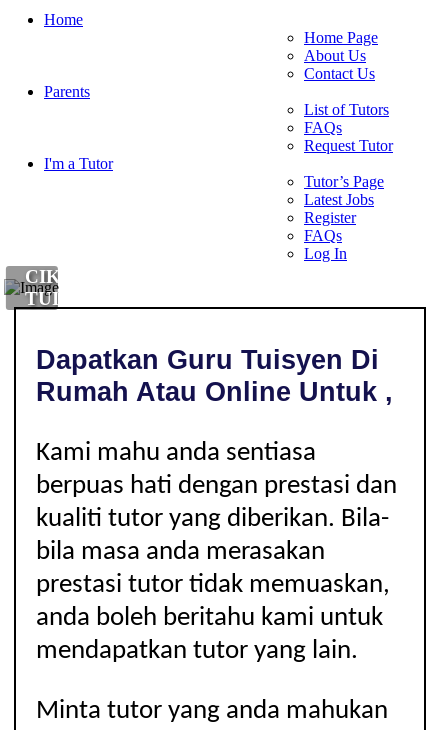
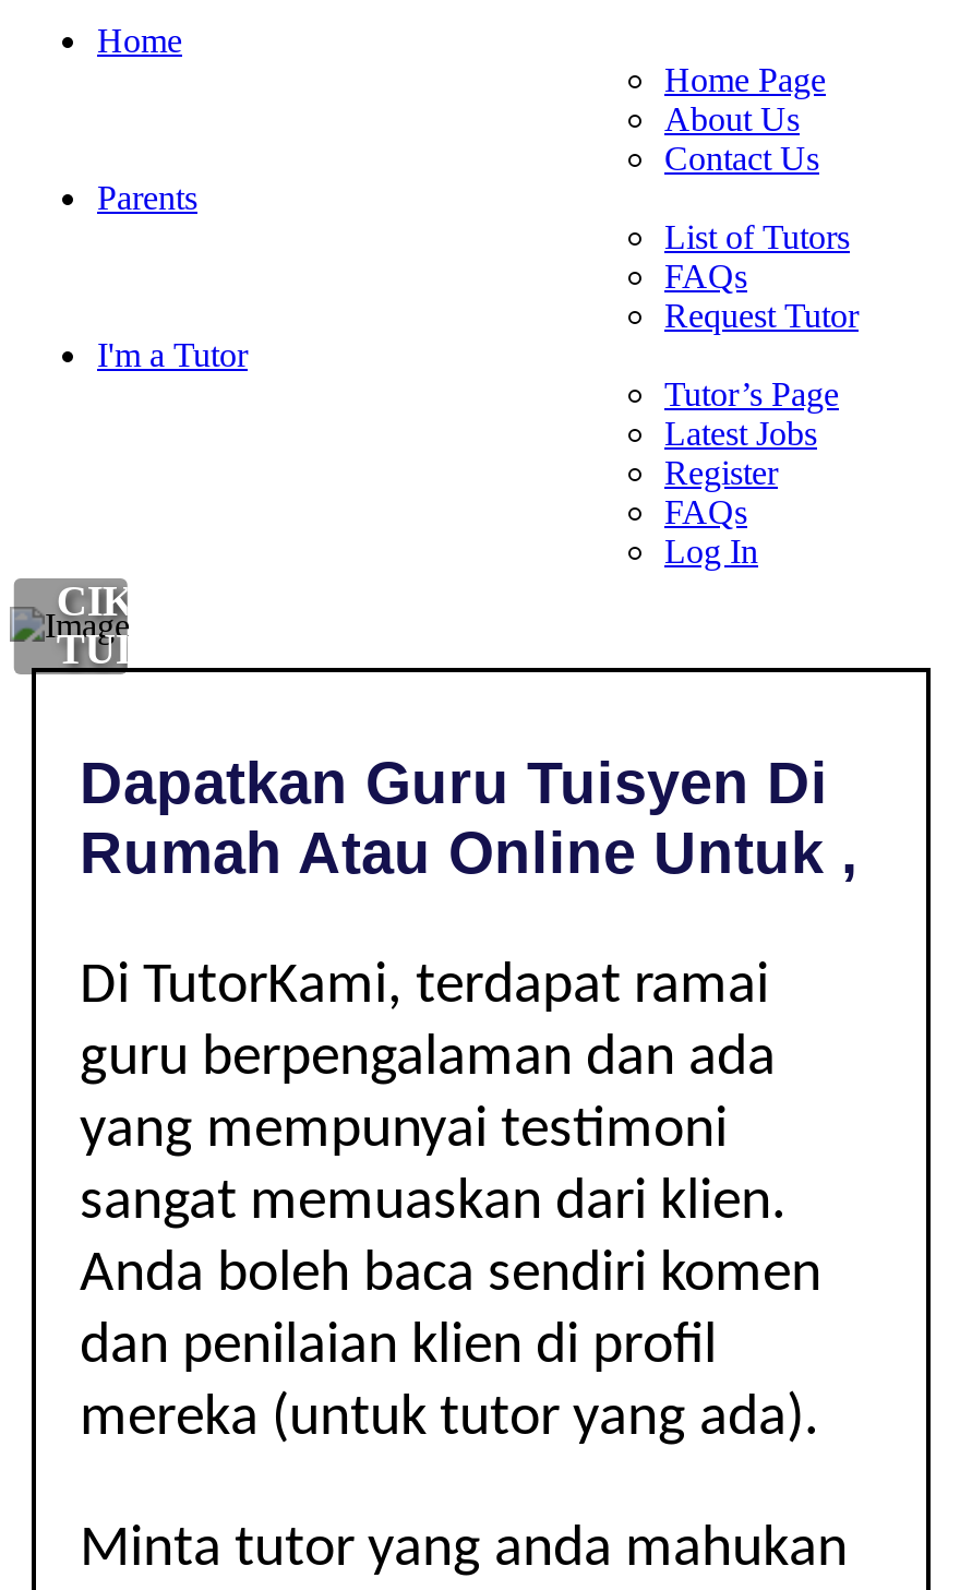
[36,440,397,665] Kami mahu anda sentiasa | berpuas hati dengan prestasi dan | kualiti tutor yang diberikan. Bila- | bila masa anda merasakan | prestasi tutor tidak memuaskan, | anda boleh beritahu kami untuk | mendapatkan tutor yang lain. -> [80,958,821,1449] Di TutorKami, terdapat ramai | guru berpengalaman dan ada | yang mempunyai testimoni | sangat memuaskan dari klien. | Anda boleh baca sendiri komen | dan penilaian klien di profil | mereka (untuk tutor yang ada).

